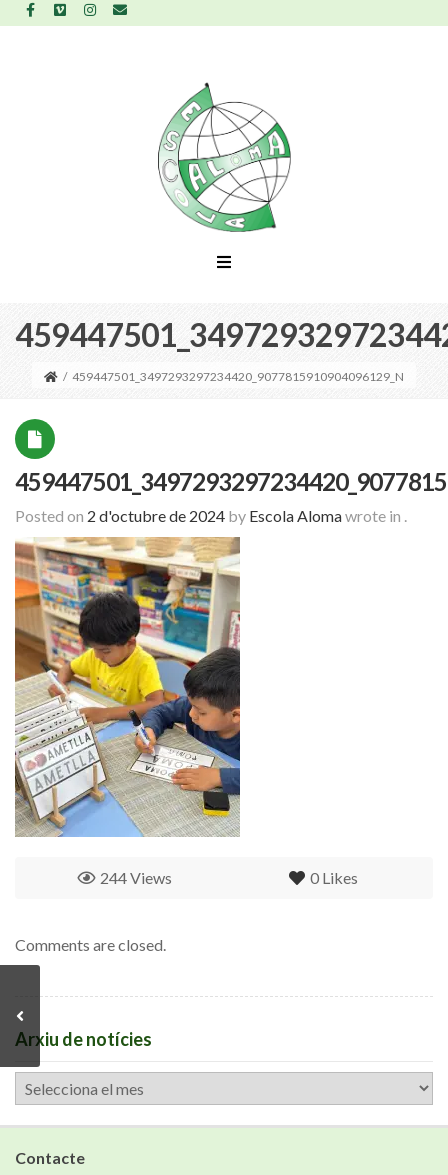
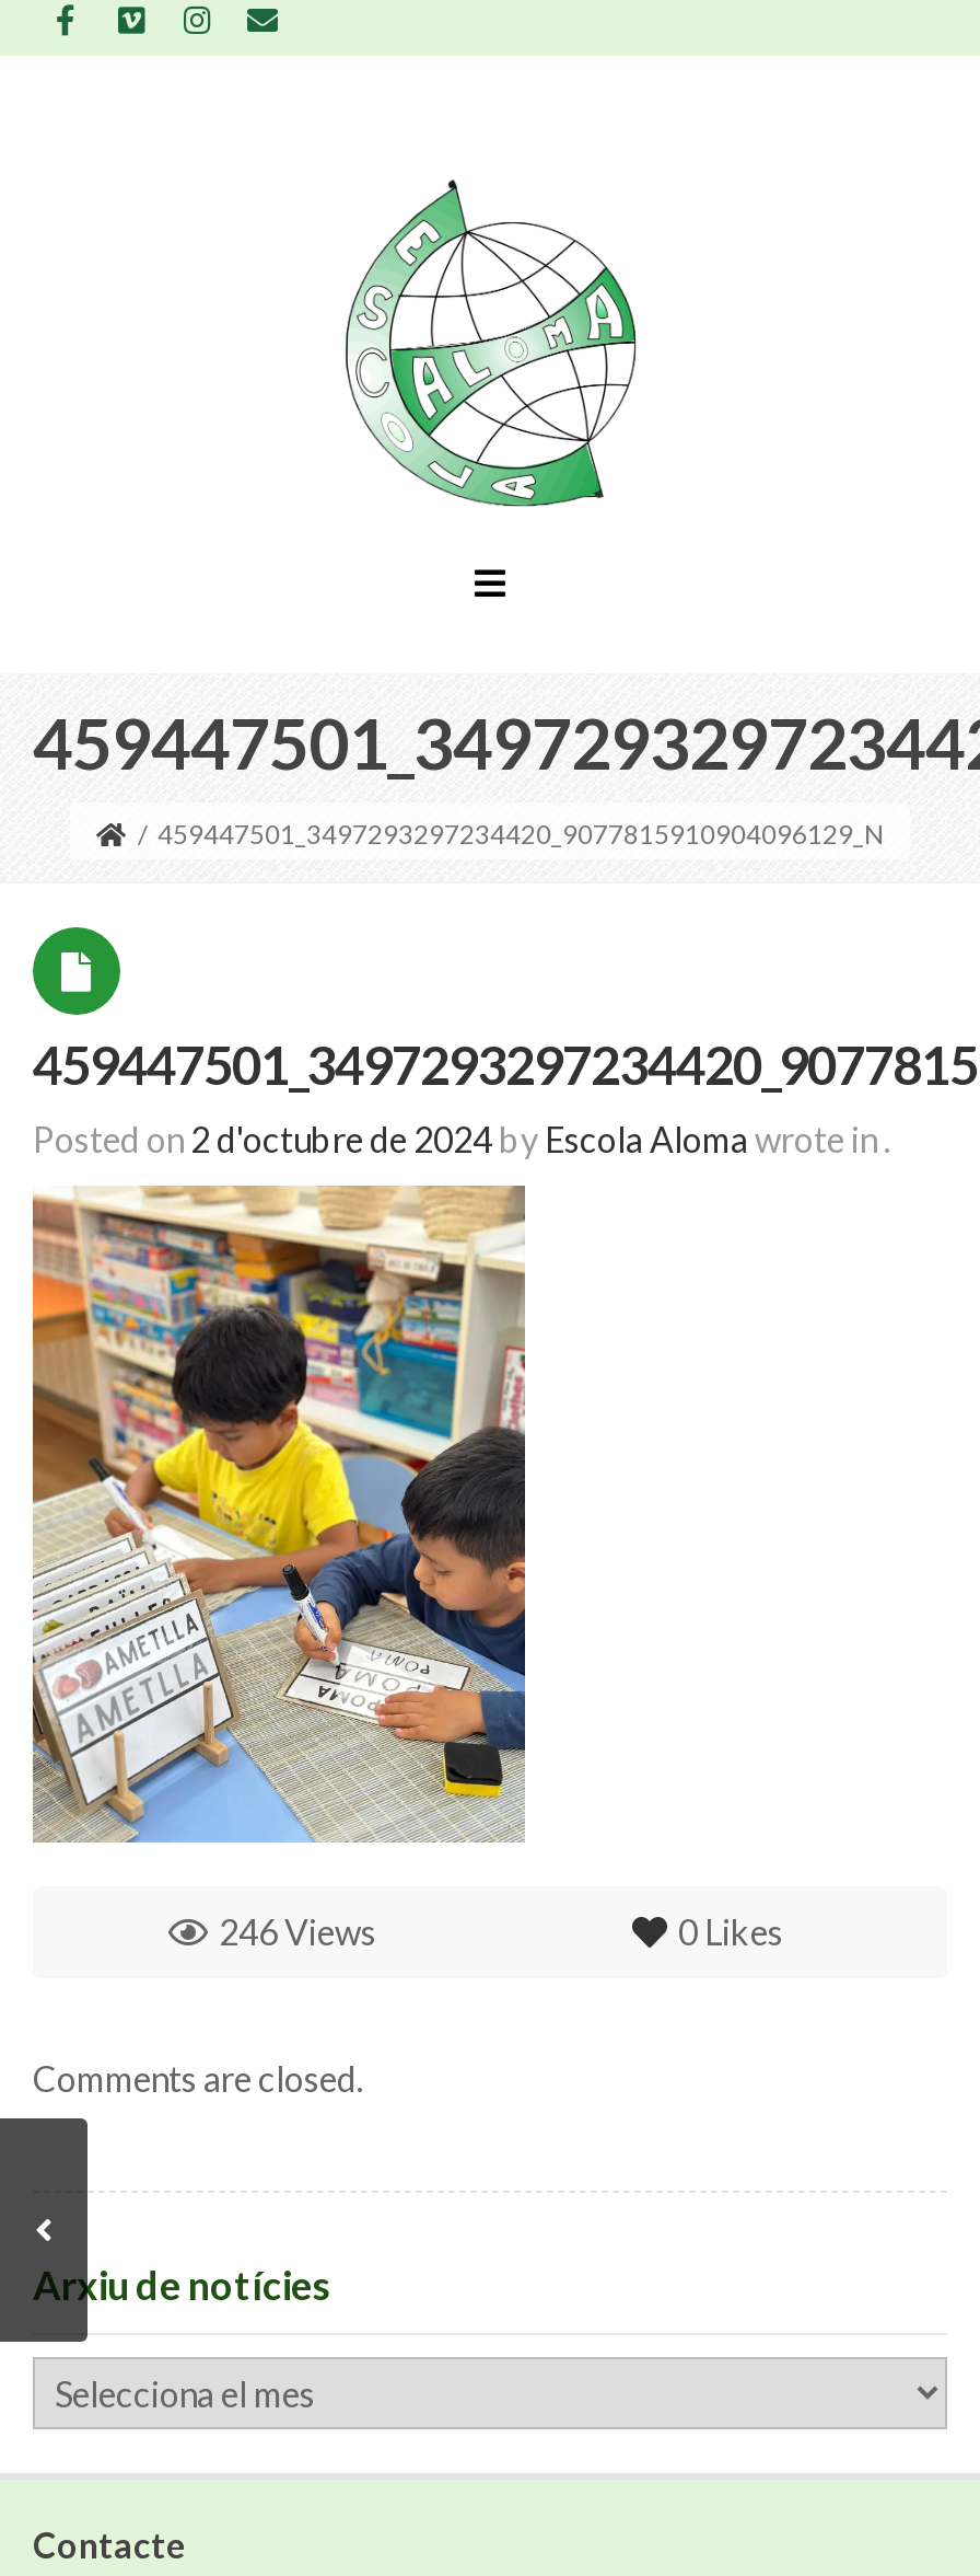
[100,868,172,887] 244 Views -> [219,1911,376,1952] 246 Views

